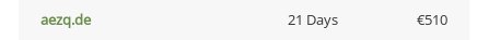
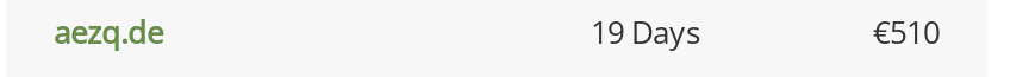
[287,10,337,29] 21 Days -> [591,11,700,53] 19 Days

